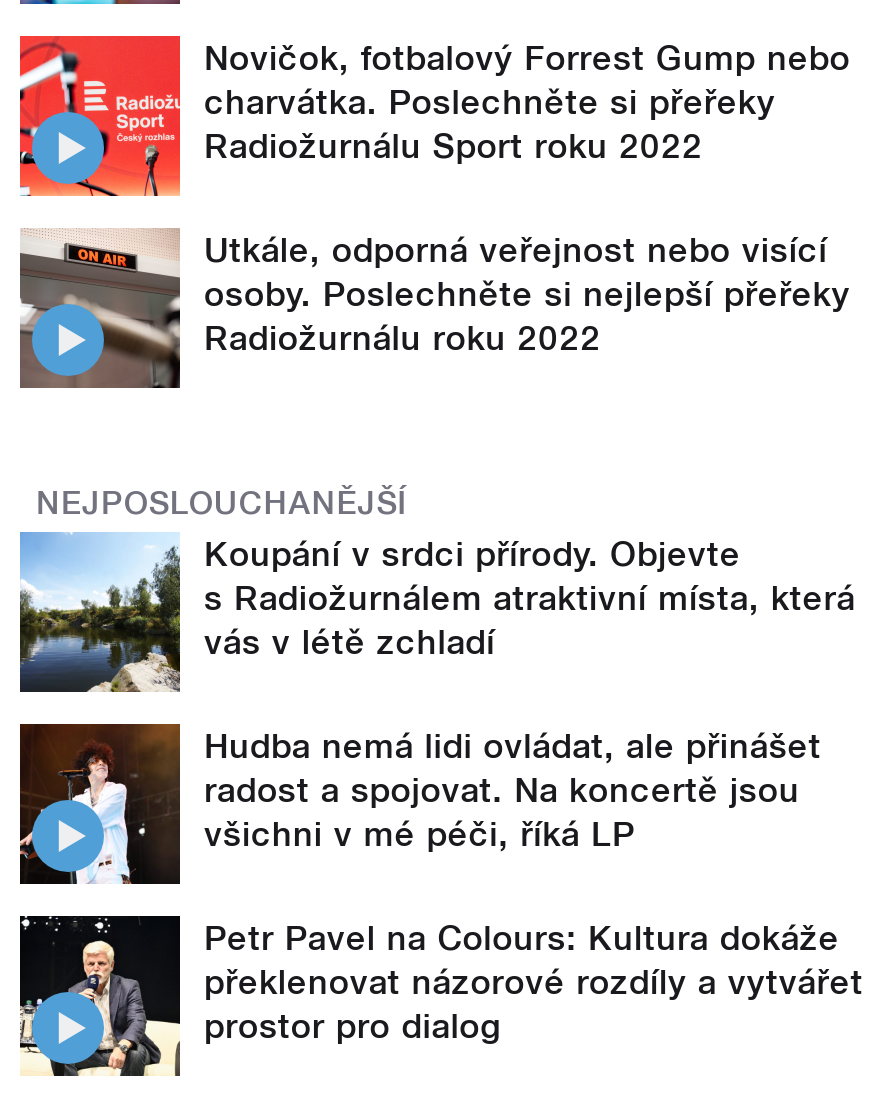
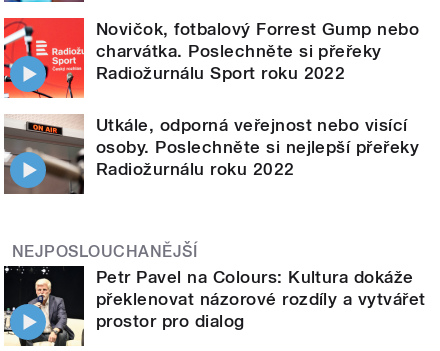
[18,530,855,854] [image] | Koupání v srdci přírody. Objevte | s Radiožurnálem atraktivní místa, která | vás v létě zchladí | Hudba nemá lidi ovládat, ale přinášet | radost a spojovat. Na koncertě jsou | všichni v mé péči, říká LP -> none
[18,722,182,886] [image] -> none

